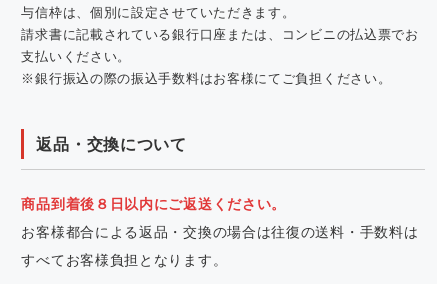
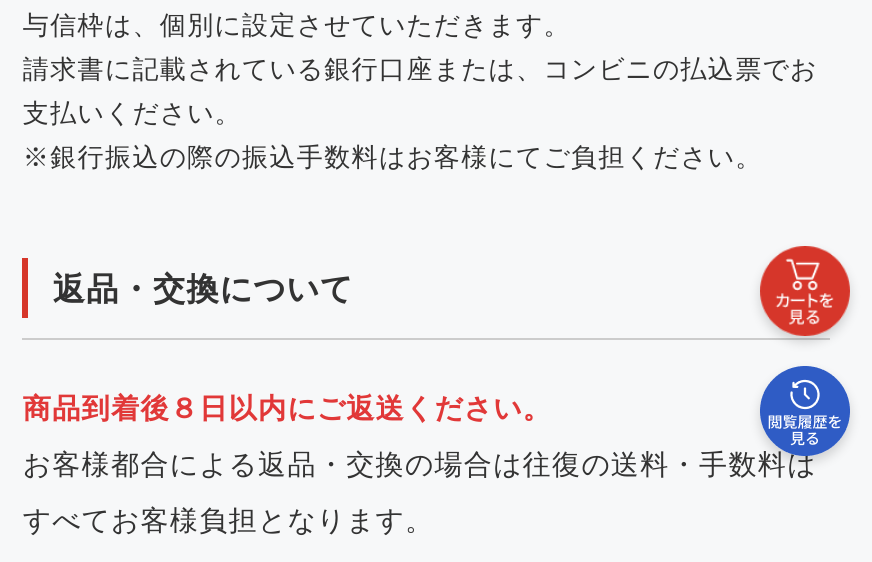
none -> [758,244,852,340] [image]
none -> [758,364,852,456] [image]

